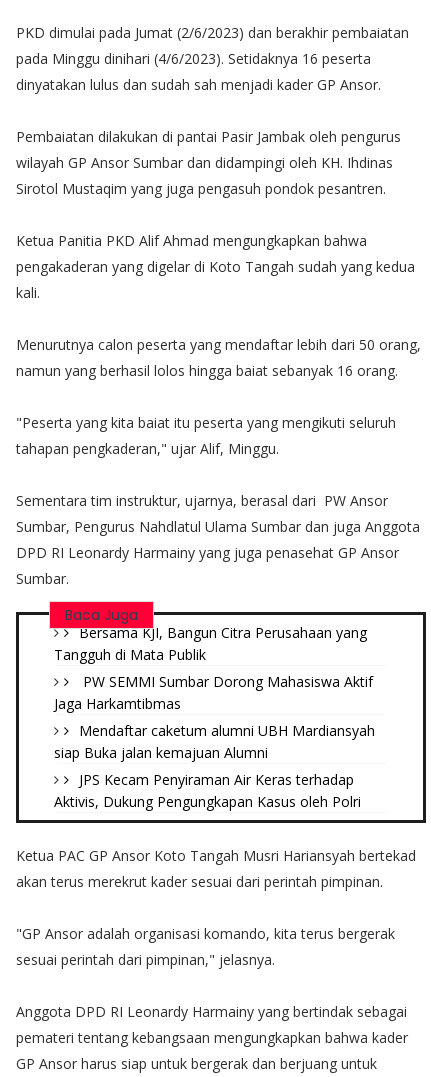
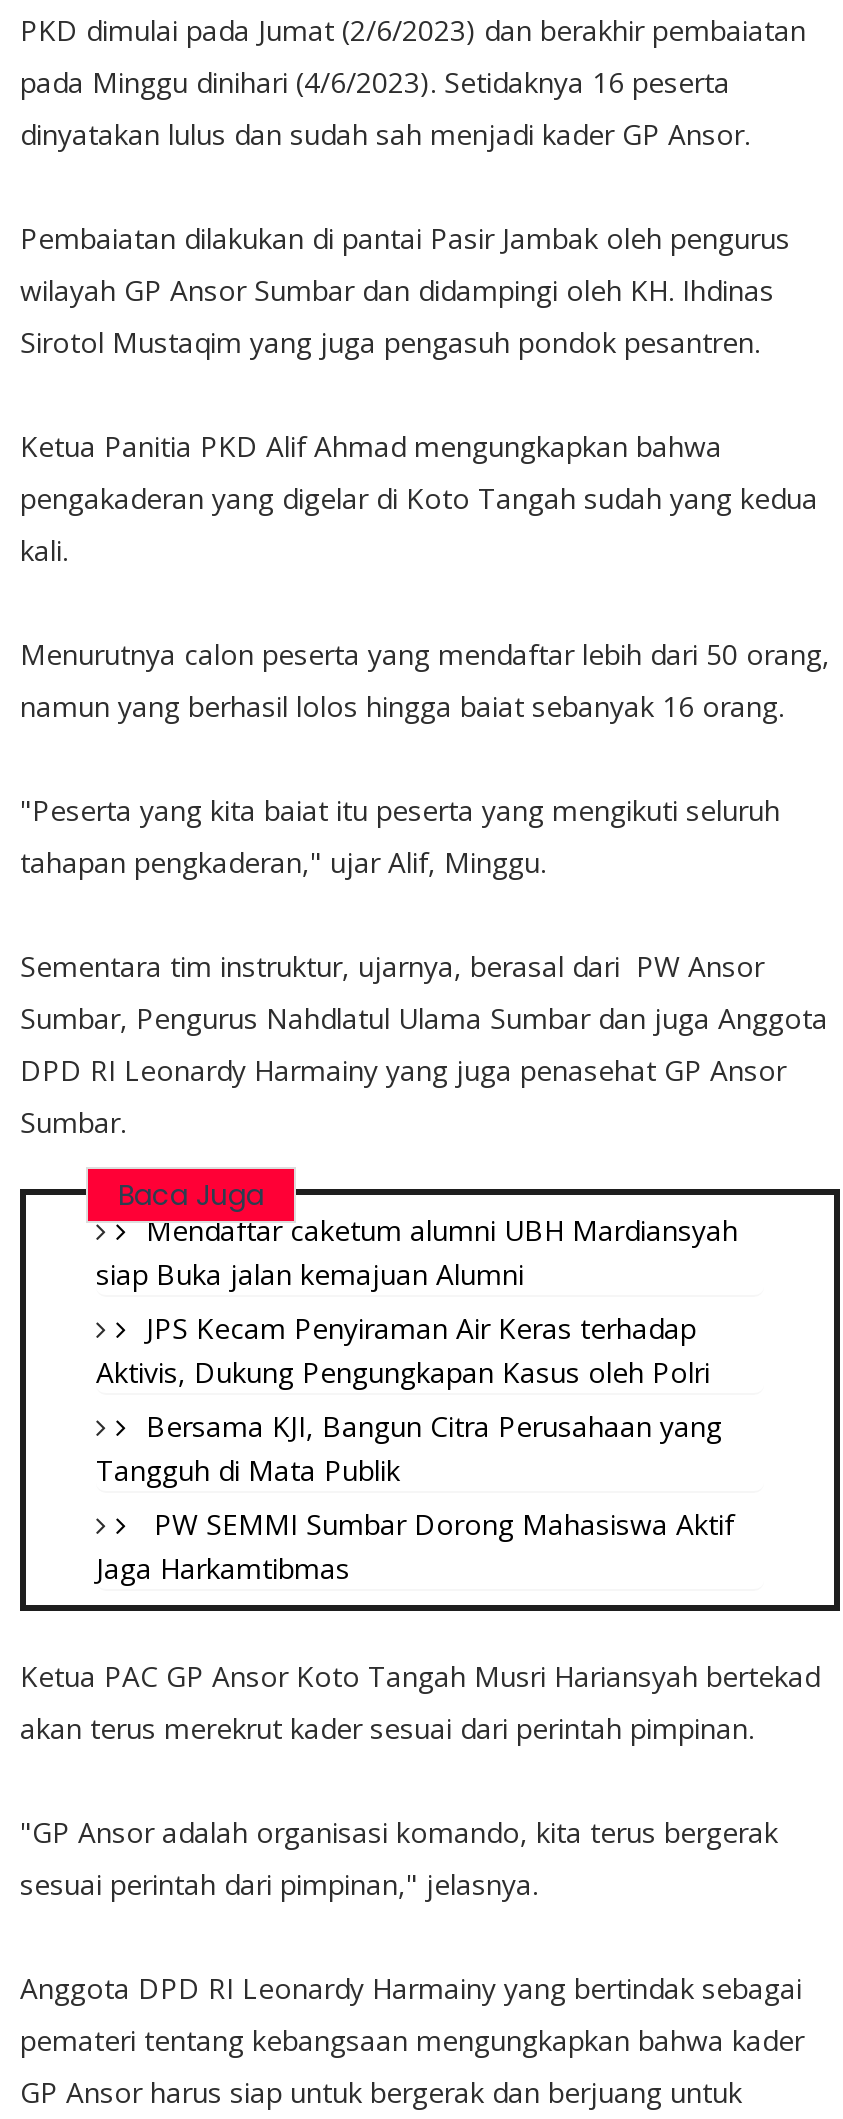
moved [54,623,373,713] -> [96,1408,734,1588]: Bersama KJI, Bangun Citra Perusahaan yang | Tangguh di Mata Publik | PW SEMMI Sumbar Dorong Mahasiswa Aktif | Jaga Harkamtibmas
moved [54,721,375,811] -> [96,1212,738,1392]: Mendaftar caketum alumni UBH Mardiansyah | siap Buka jalan kemajuan Alumni | JPS Kecam Penyiraman Air Keras terhadap | Aktivis, Dukung Pengungkapan Kasus oleh Polri

